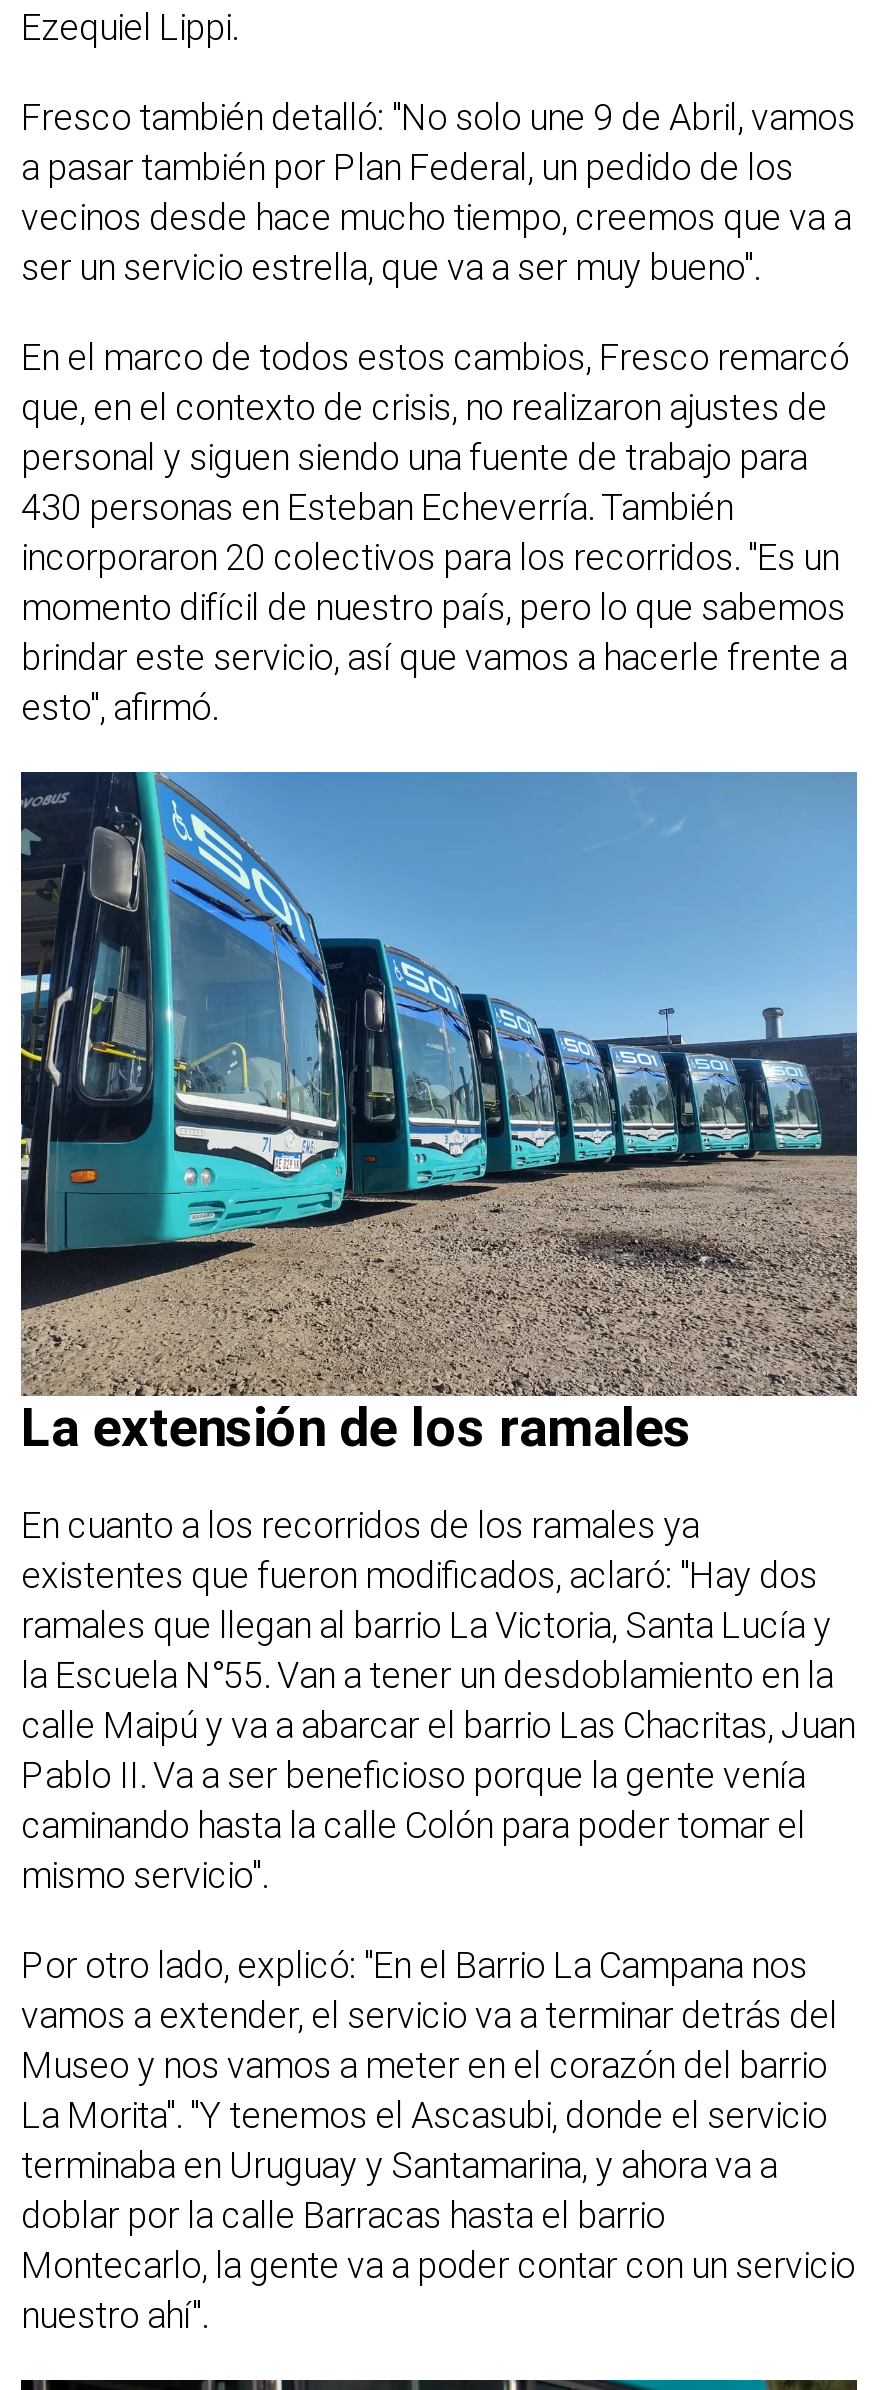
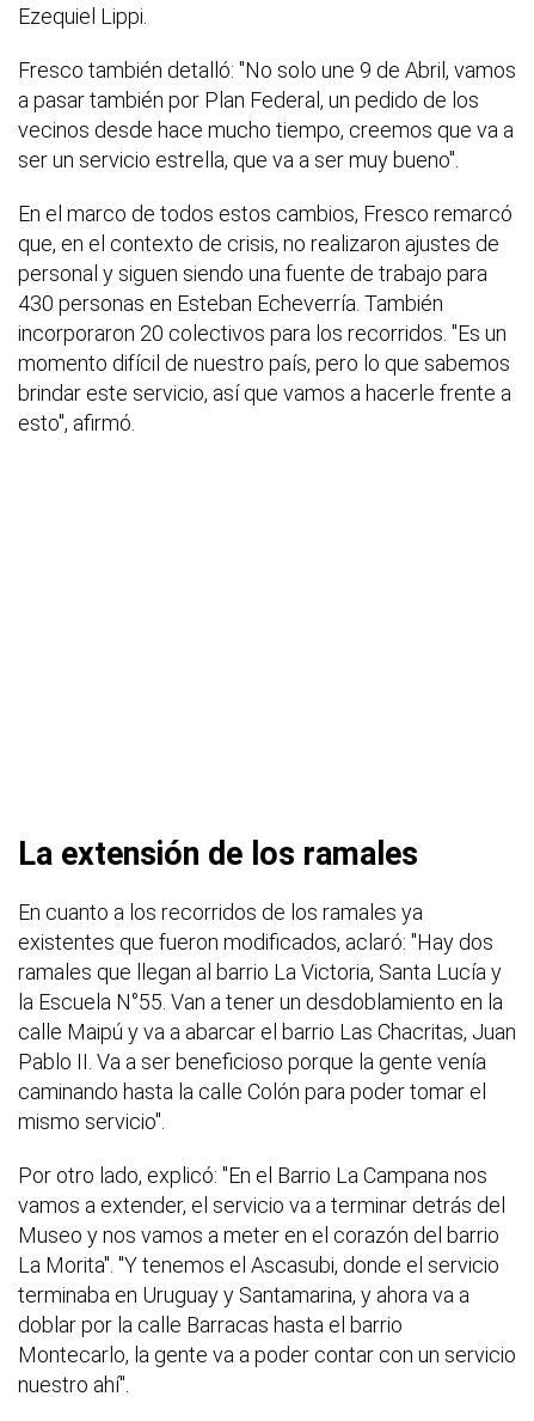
[19,770,859,1398] [image] -> none

